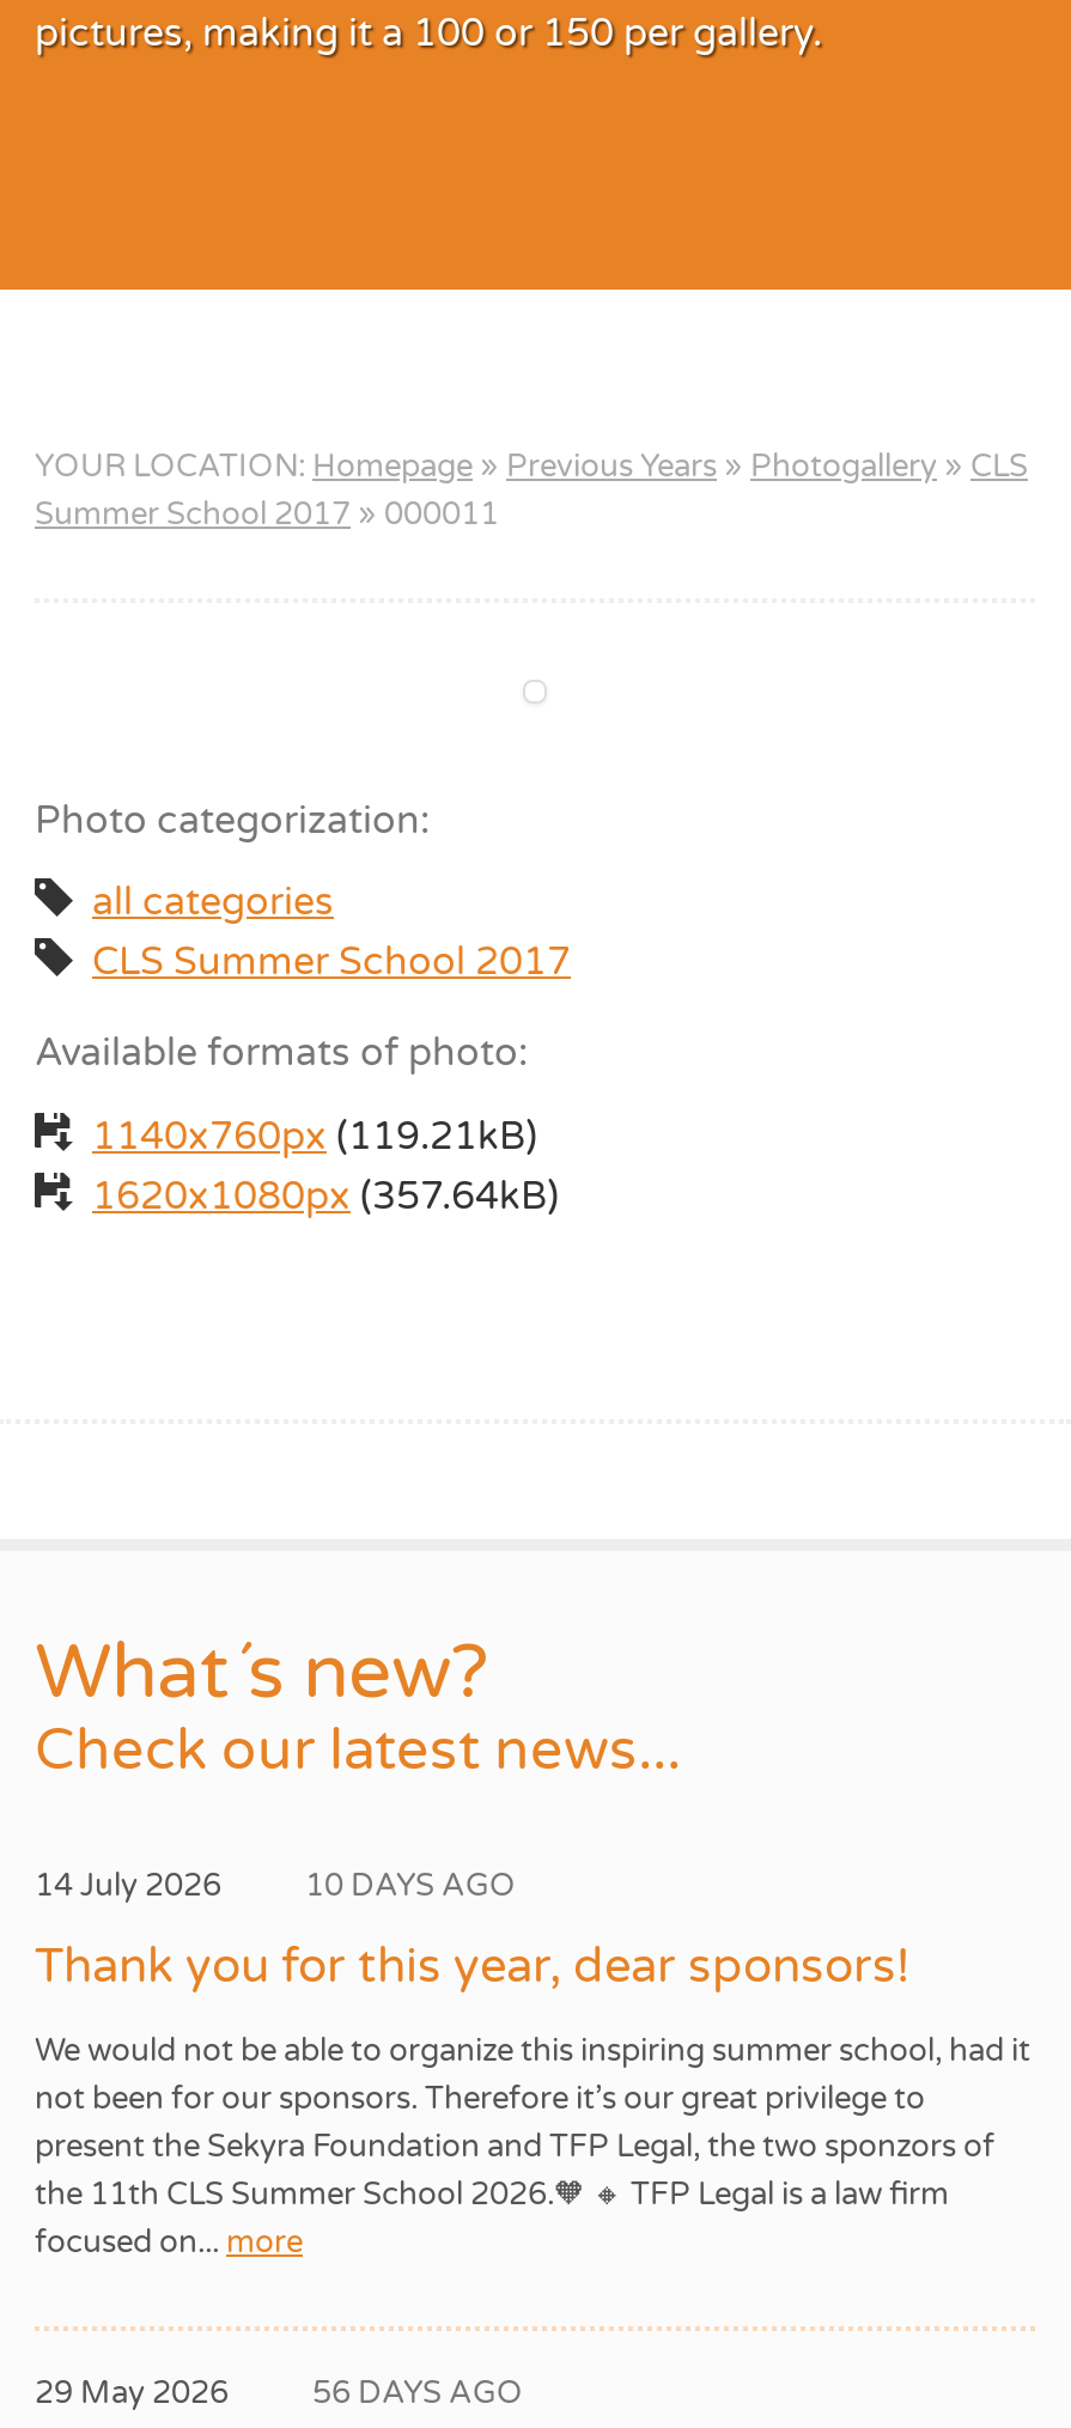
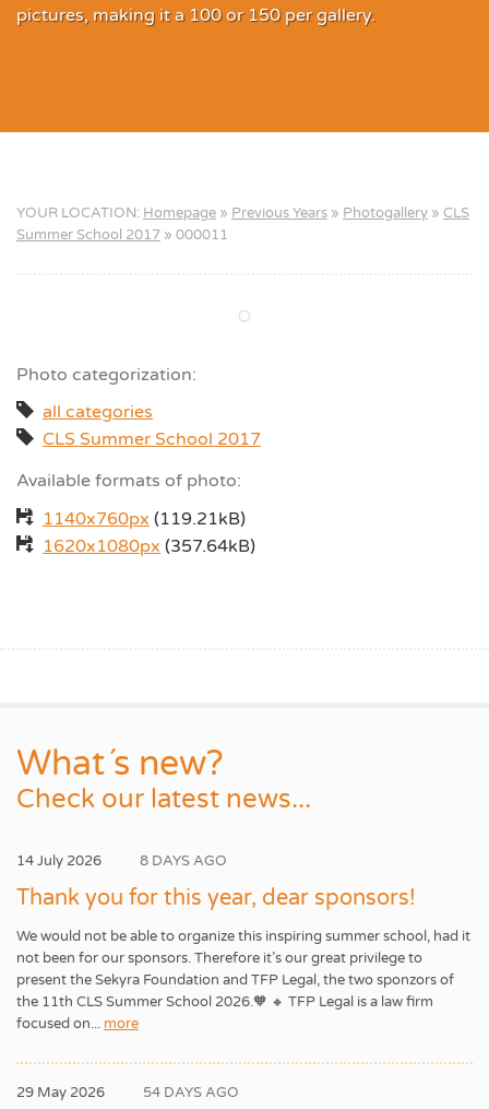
[35,1866,516,1904] 14 July 2026 10 DAYS AGO -> [16,852,227,869] 14 July 2026 8 DAYS AGO
[35,2373,523,2411] 29 May 2026 56 DAYS AGO -> [16,1083,239,1101] 29 May 2026 54 DAYS AGO

